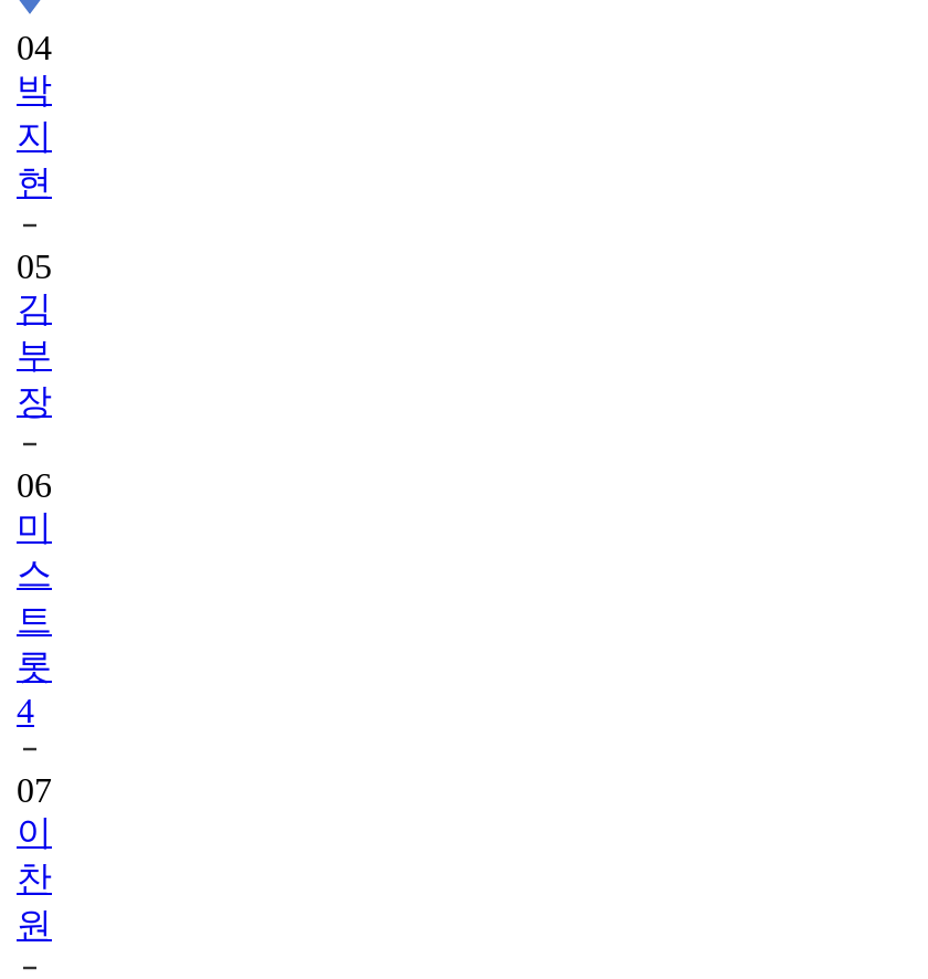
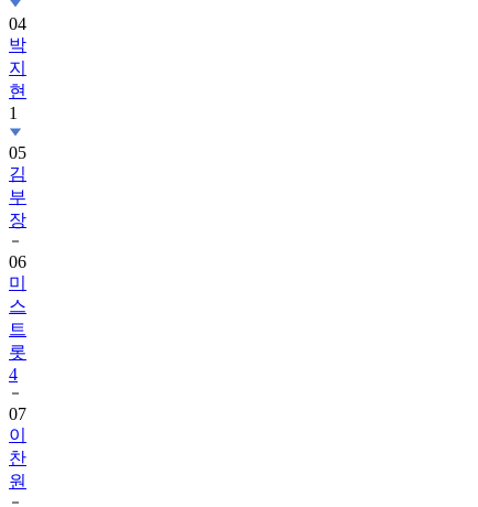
none -> [9,103,18,122] 1

